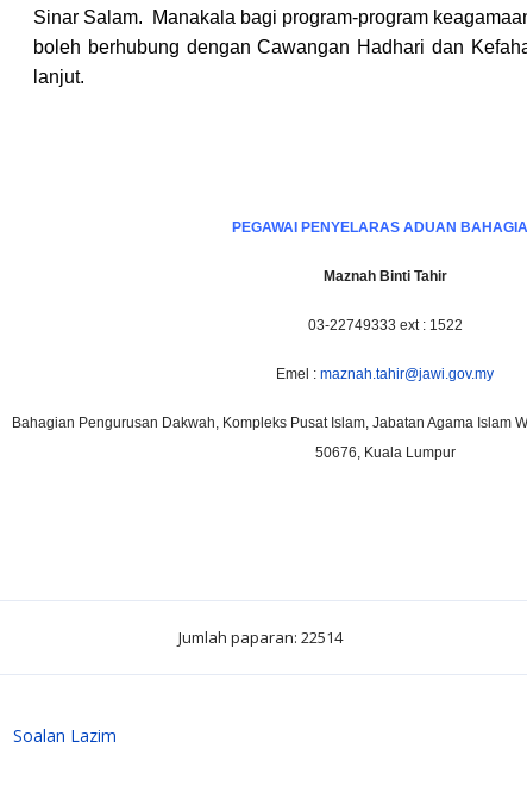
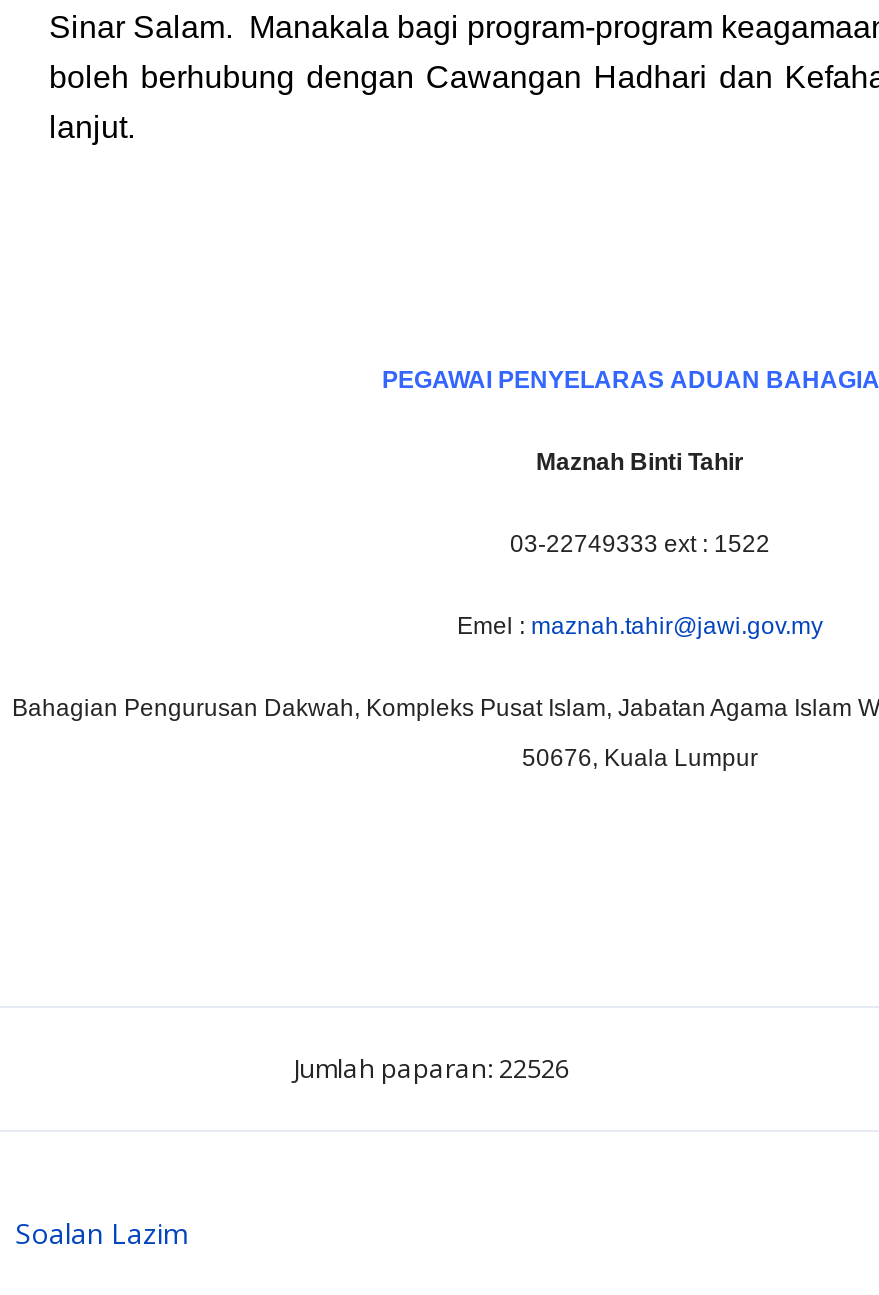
[178,626,343,648] Jumlah paparan: 22514 -> [293,1050,569,1086] Jumlah paparan: 22526

